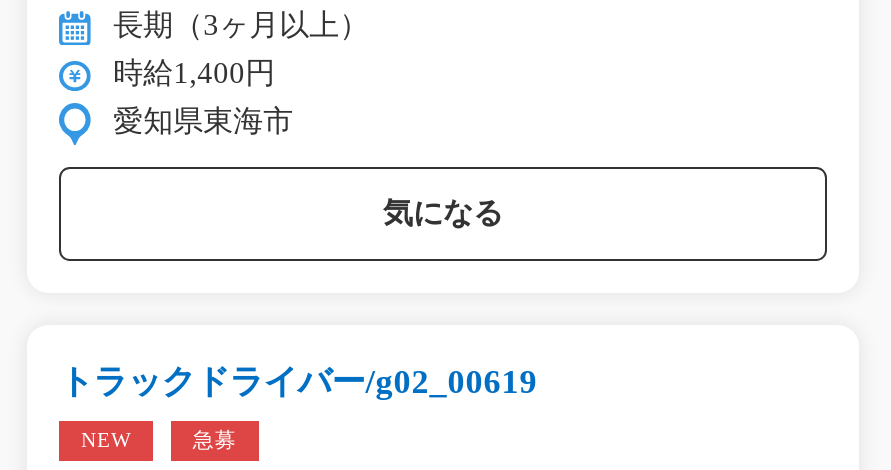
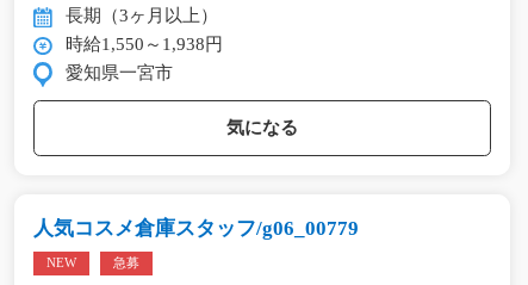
[113,57,275,89] 時給1,400円 -> [66,34,223,54] 時給1,550～1,938円
[113,105,293,137] 愛知県東海市 -> [66,63,173,82] 愛知県一宮市
[59,362,537,400] トラックドライバー/g02_00619 -> [34,216,359,239] 人気コスメ倉庫スタッフ/g06_00779

